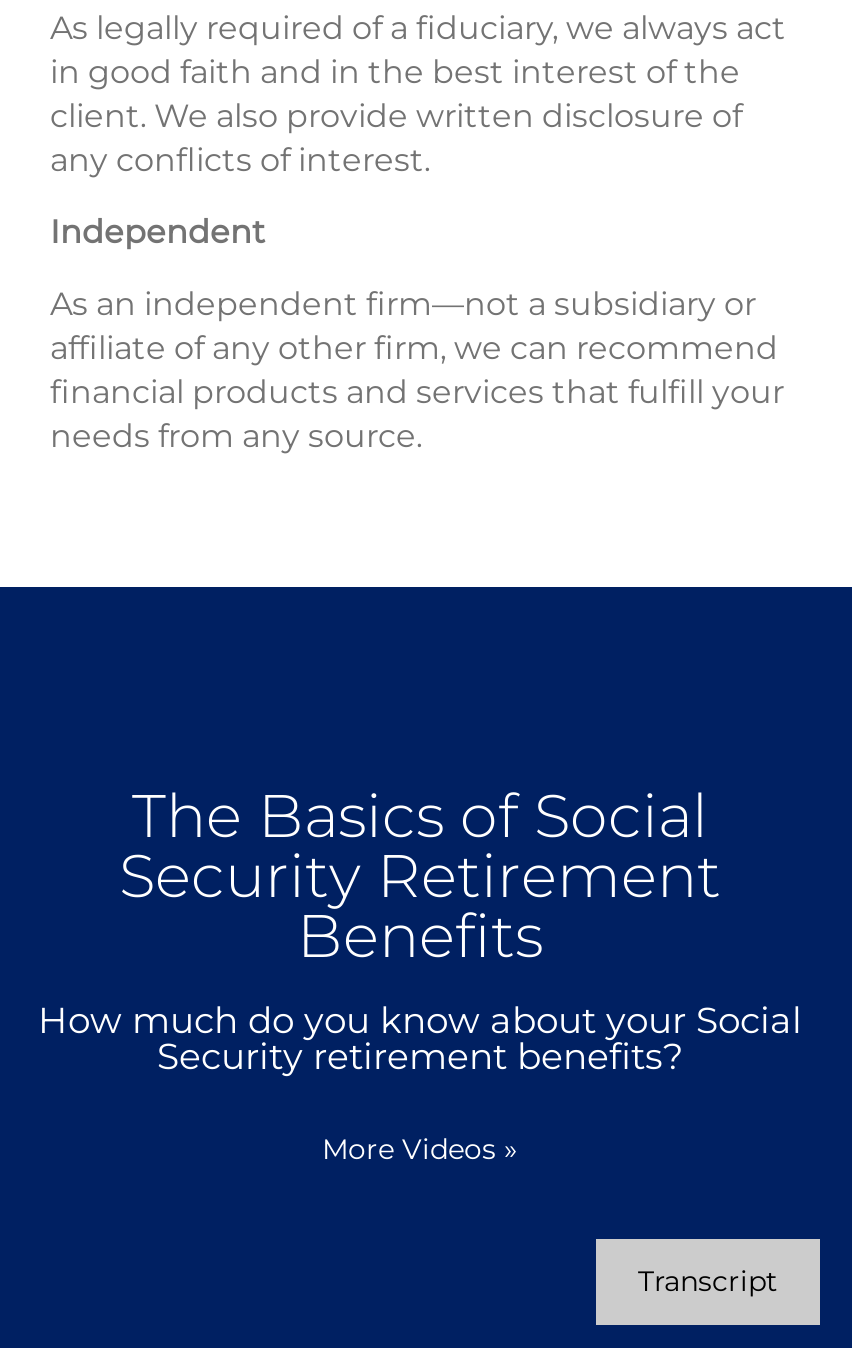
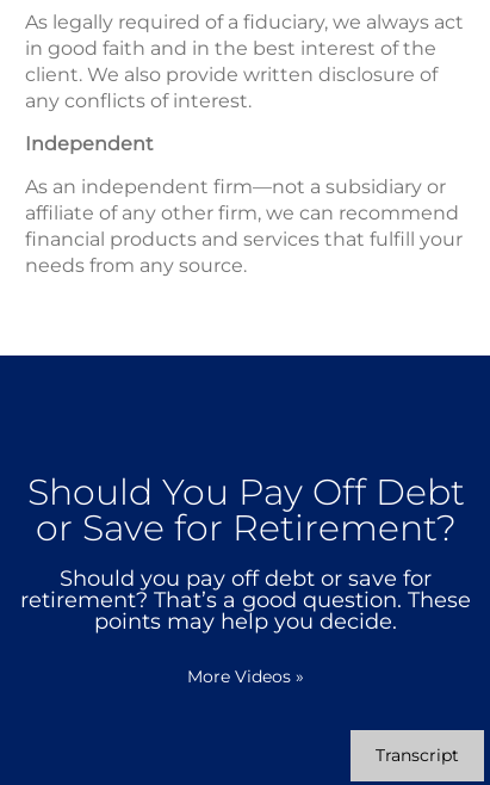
[38,779,802,1079] The Basics of Social | Security Retirement | Benefits | How much do you know about your Social | Security retirement benefits? -> [20,470,471,635] Should You Pay Off Debt | or Save for Retirement? | Should you pay off debt or save for | retirement? That’s a good question. These | points may help you decide.

